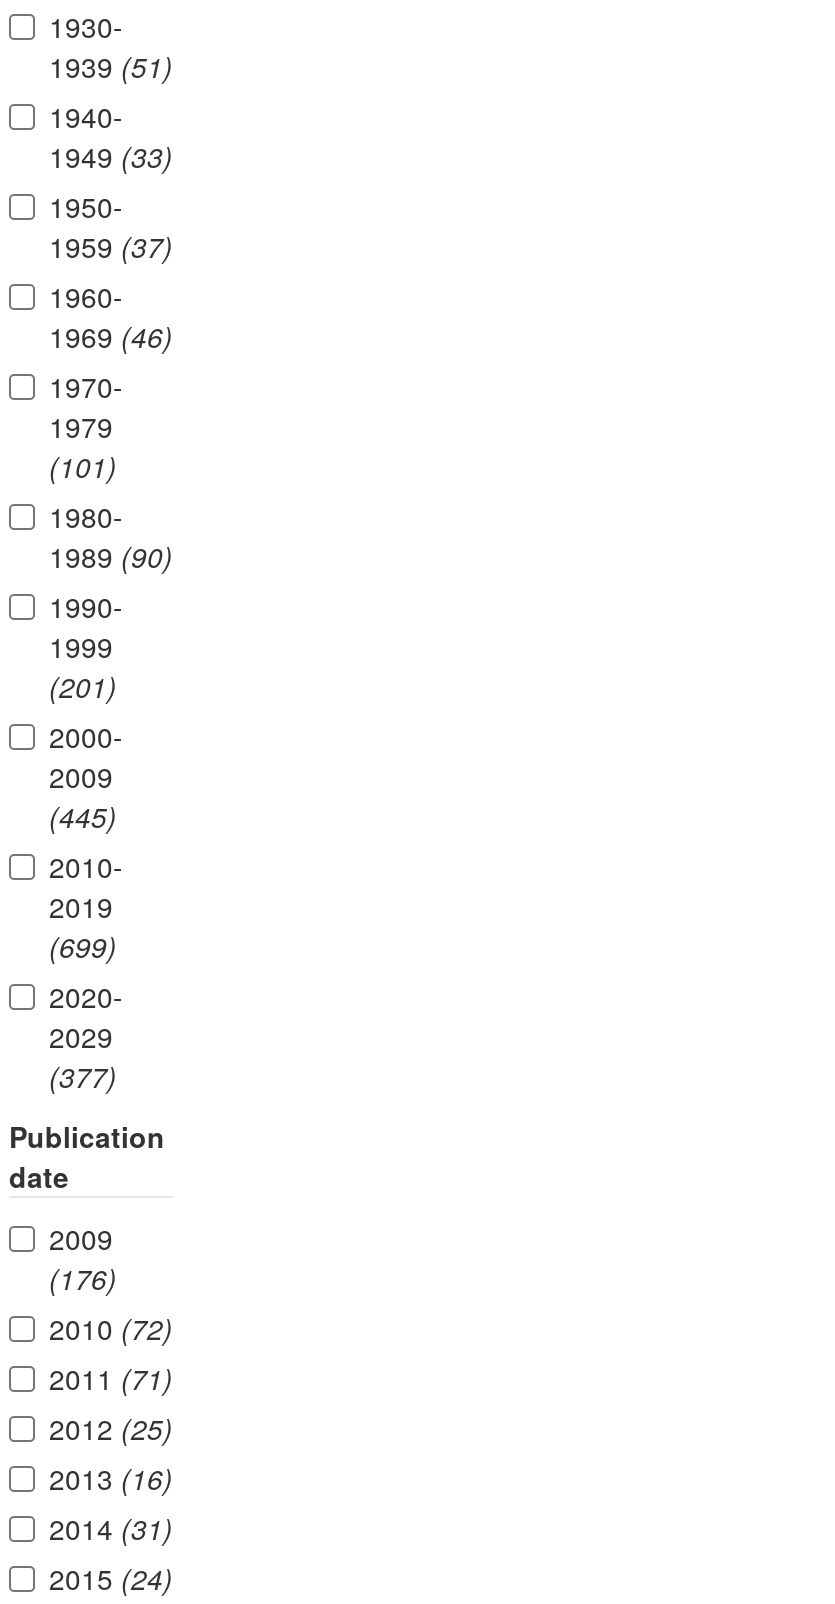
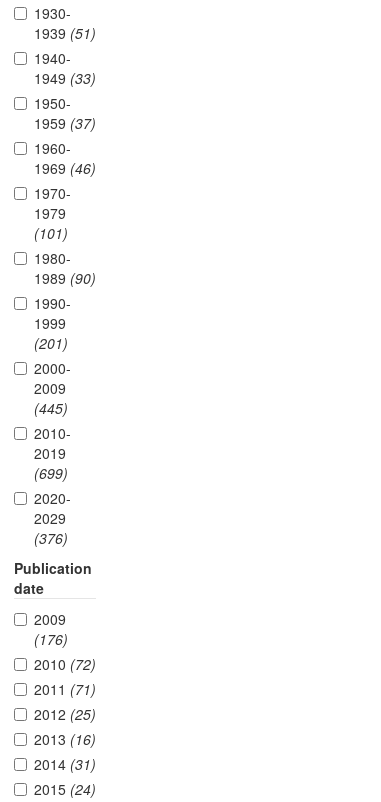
[49,1056,117,1096] (377) -> [34,528,68,548] (376)

